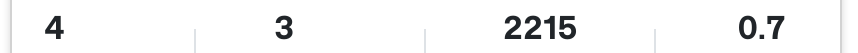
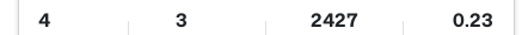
[504,9,578,47] 2215 -> [311,9,359,32] 2427
[738,9,786,47] 0.7 -> [453,9,493,32] 0.23

